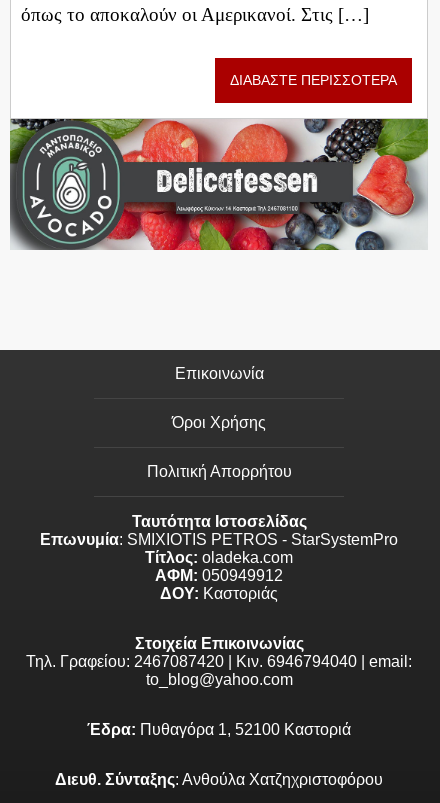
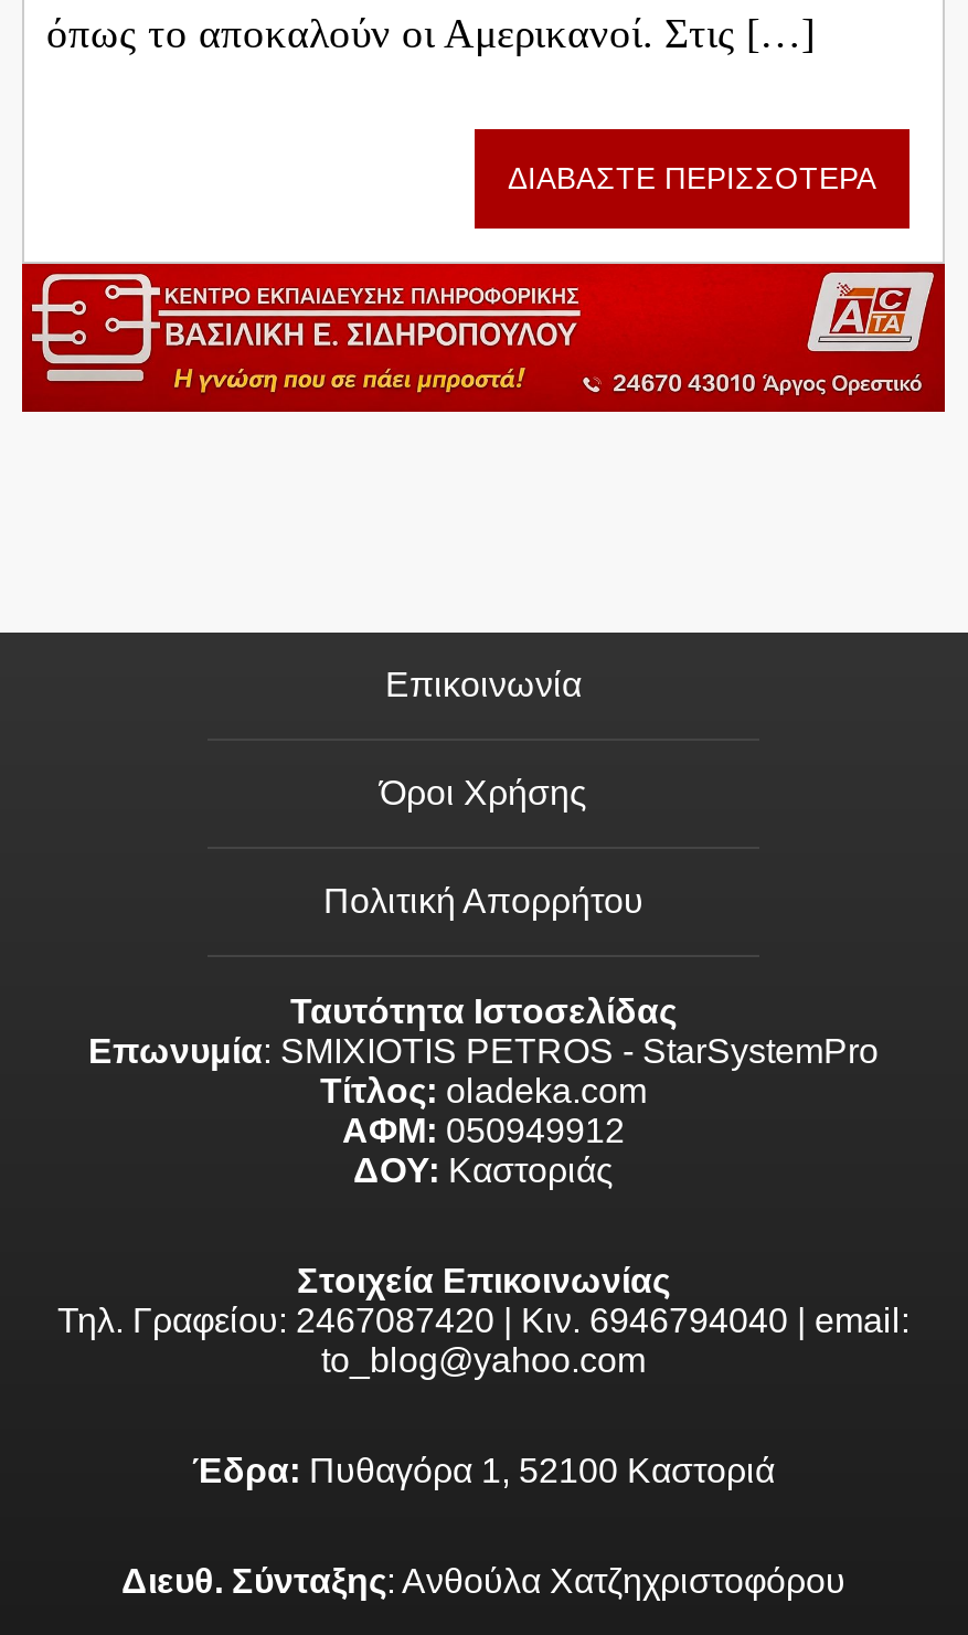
[9,118,429,251] [image] -> [20,261,947,415] [image]

